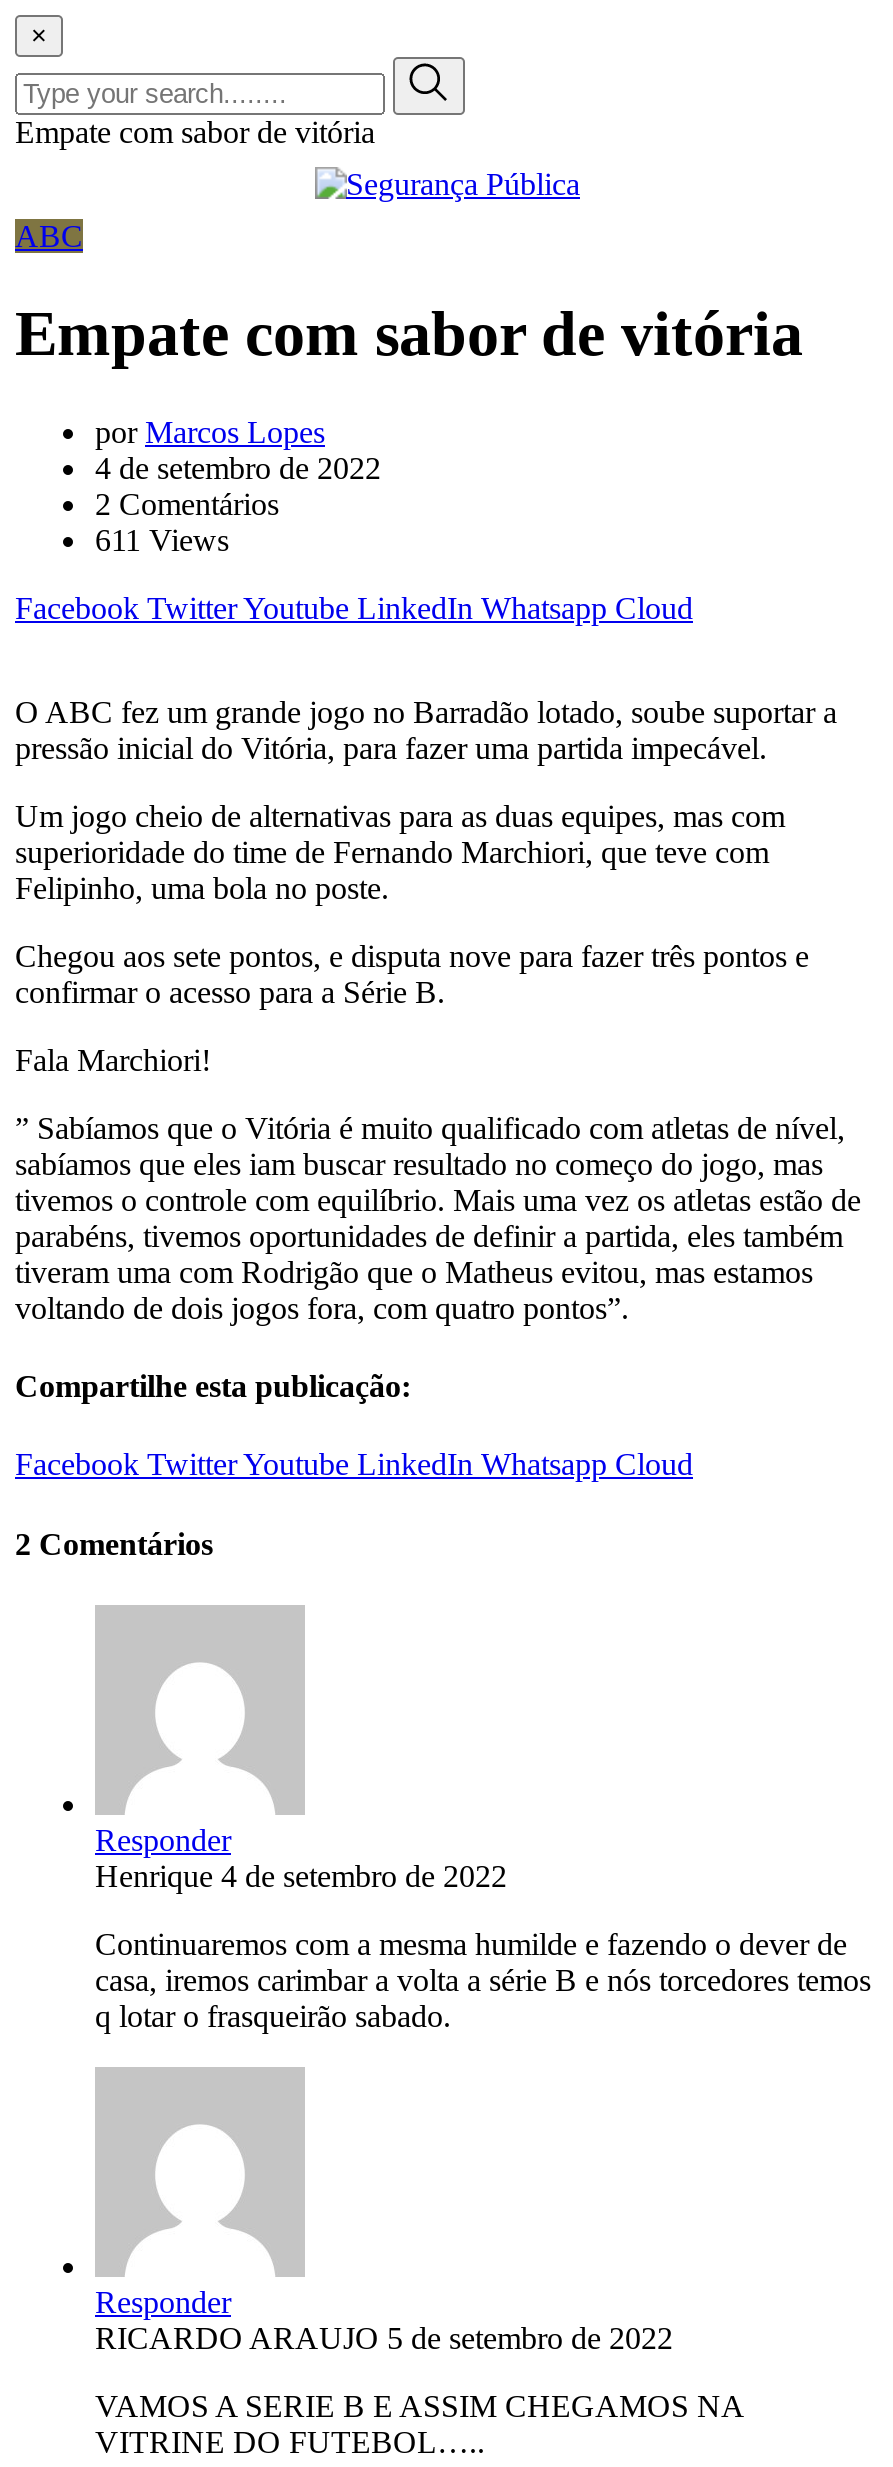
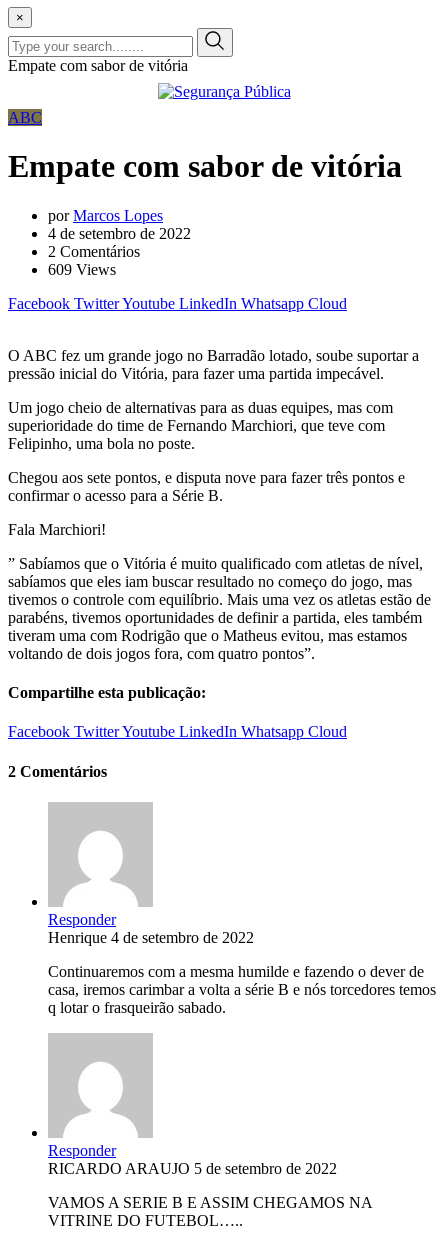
[95,523,229,557] 611 Views -> [48,261,116,278] 609 Views

